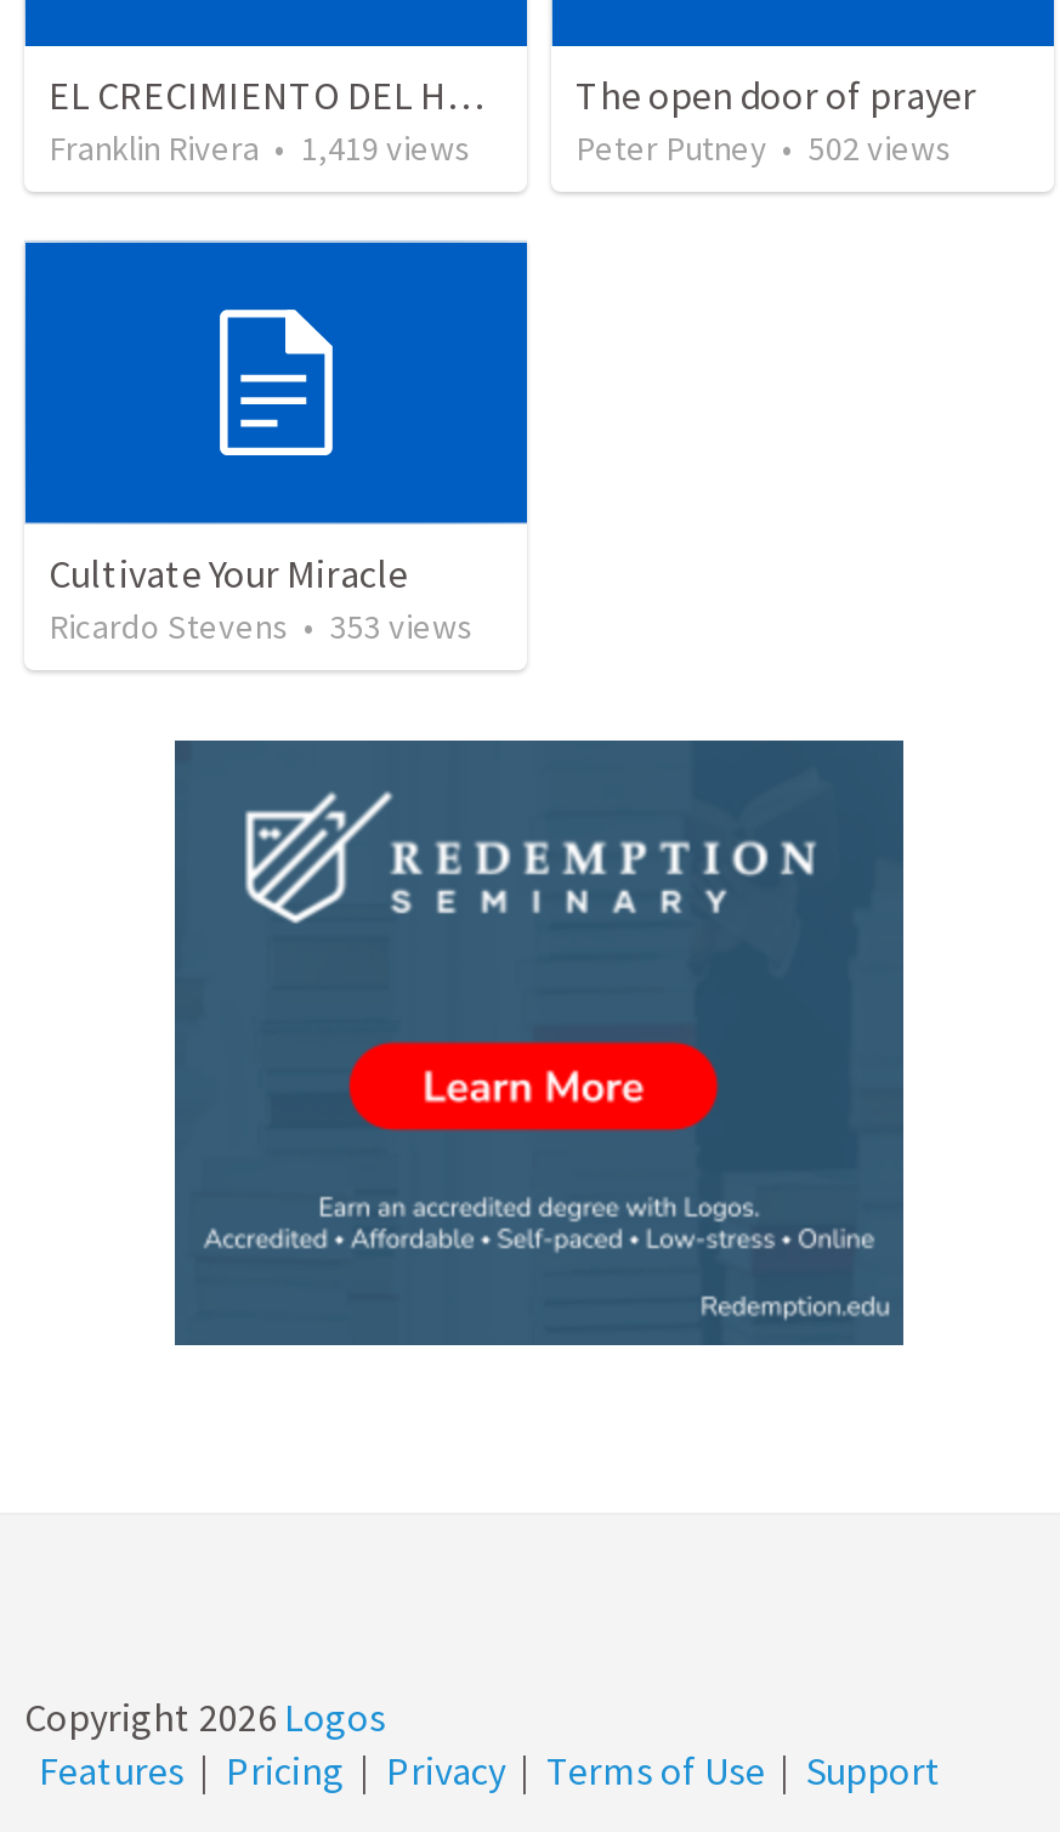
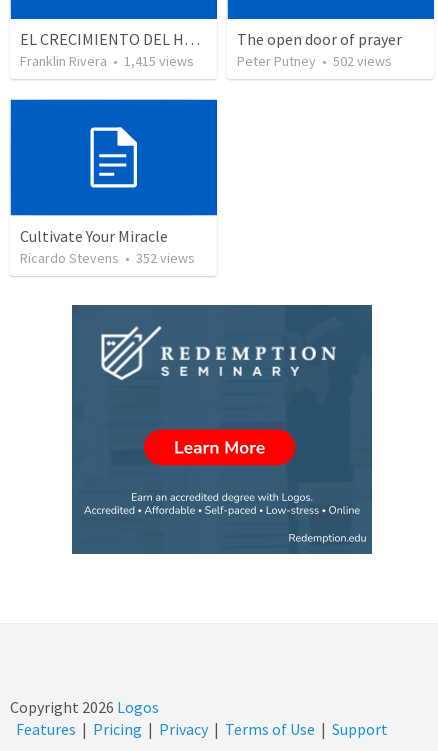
[49,127,471,171] Franklin Rivera • 1,419 views -> [20,52,194,70] Franklin Rivera • 1,415 views
[49,604,474,648] Ricardo Stevens • 353 views -> [20,249,195,267] Ricardo Stevens • 352 views

